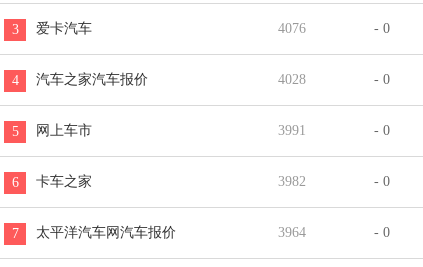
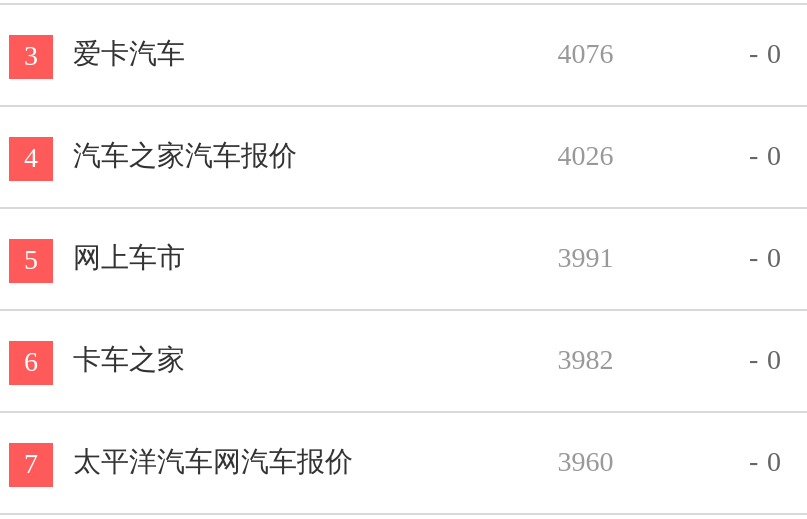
[278,72,306,87] 4028 -> [557,141,613,171] 4026
[278,225,306,240] 3964 -> [557,447,613,477] 3960

